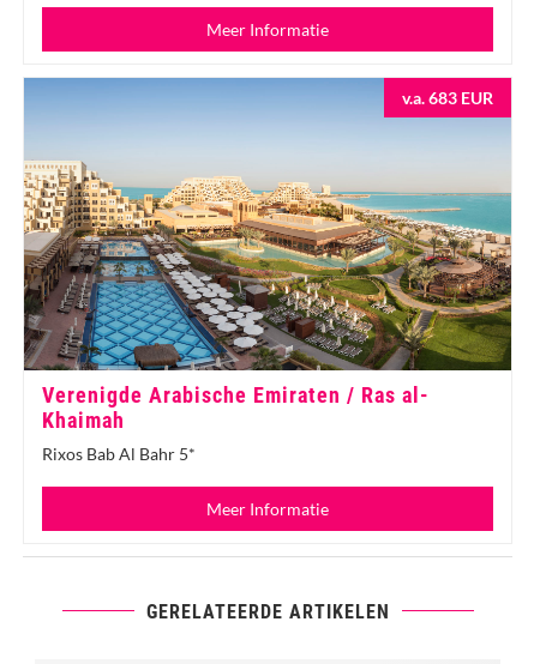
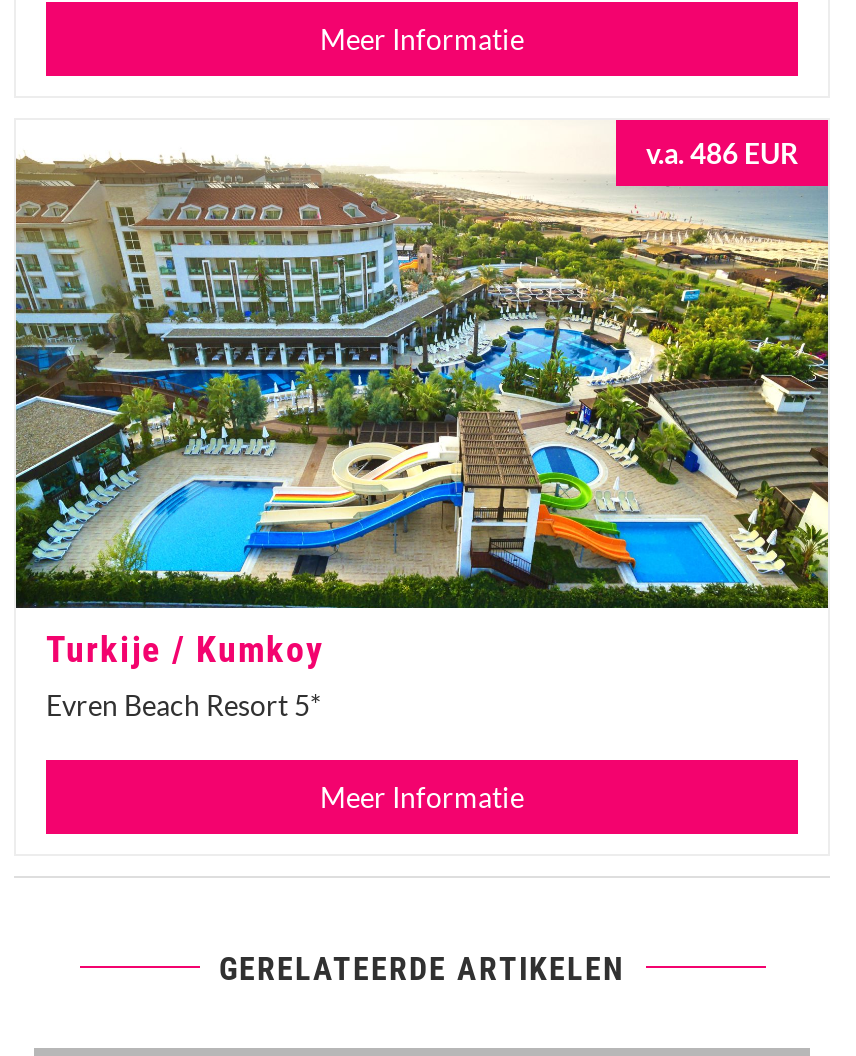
[23,77,512,370] [image] | v.a. 683 EUR -> [14,120,830,606] [image] | v.a. 486 EUR
[42,382,430,464] Verenigde Arabische Emiraten / Ras al- | Khaimah | Rixos Bab Al Bahr 5* -> [46,628,324,722] Turkije / Kumkoy | Evren Beach Resort 5*

